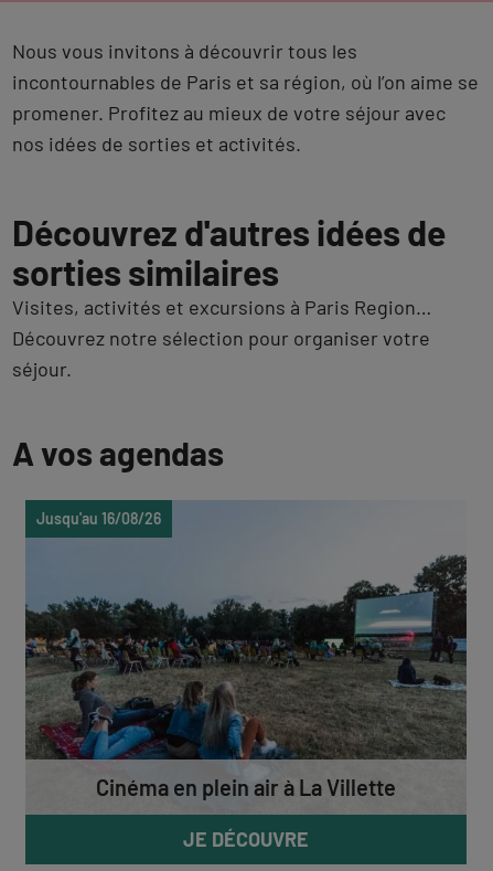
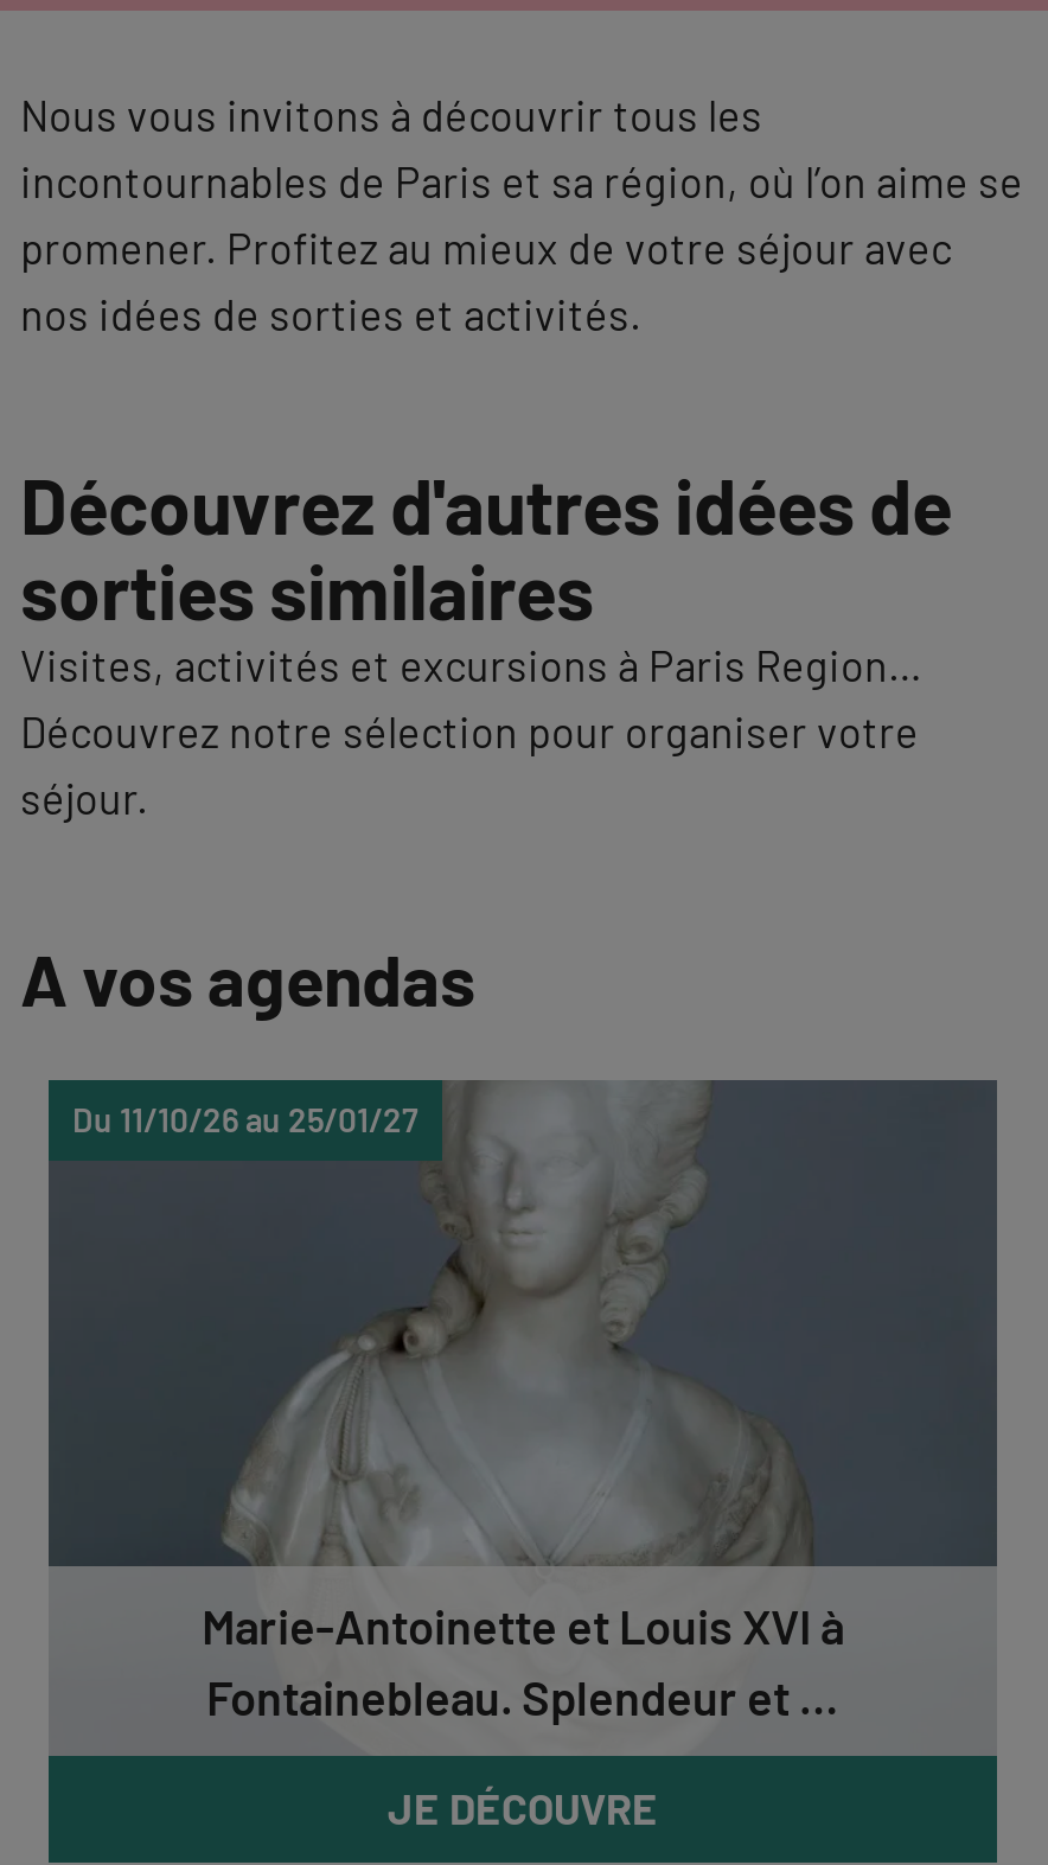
[24,500,468,761] [image] | Jusqu'au 16/08/26 -> [46,1078,999,1637] [image] | Du 11/10/26 au 25/01/27
[96,774,396,800] Cinéma en plein air à La Villette -> [202,1597,844,1725] Marie-Antoinette et Louis XVI à | Fontainebleau. Splendeur et …

